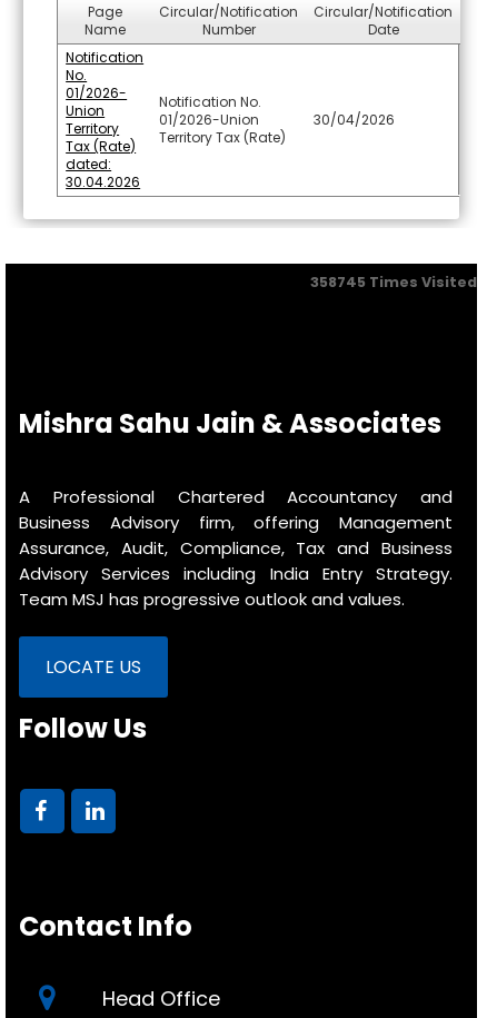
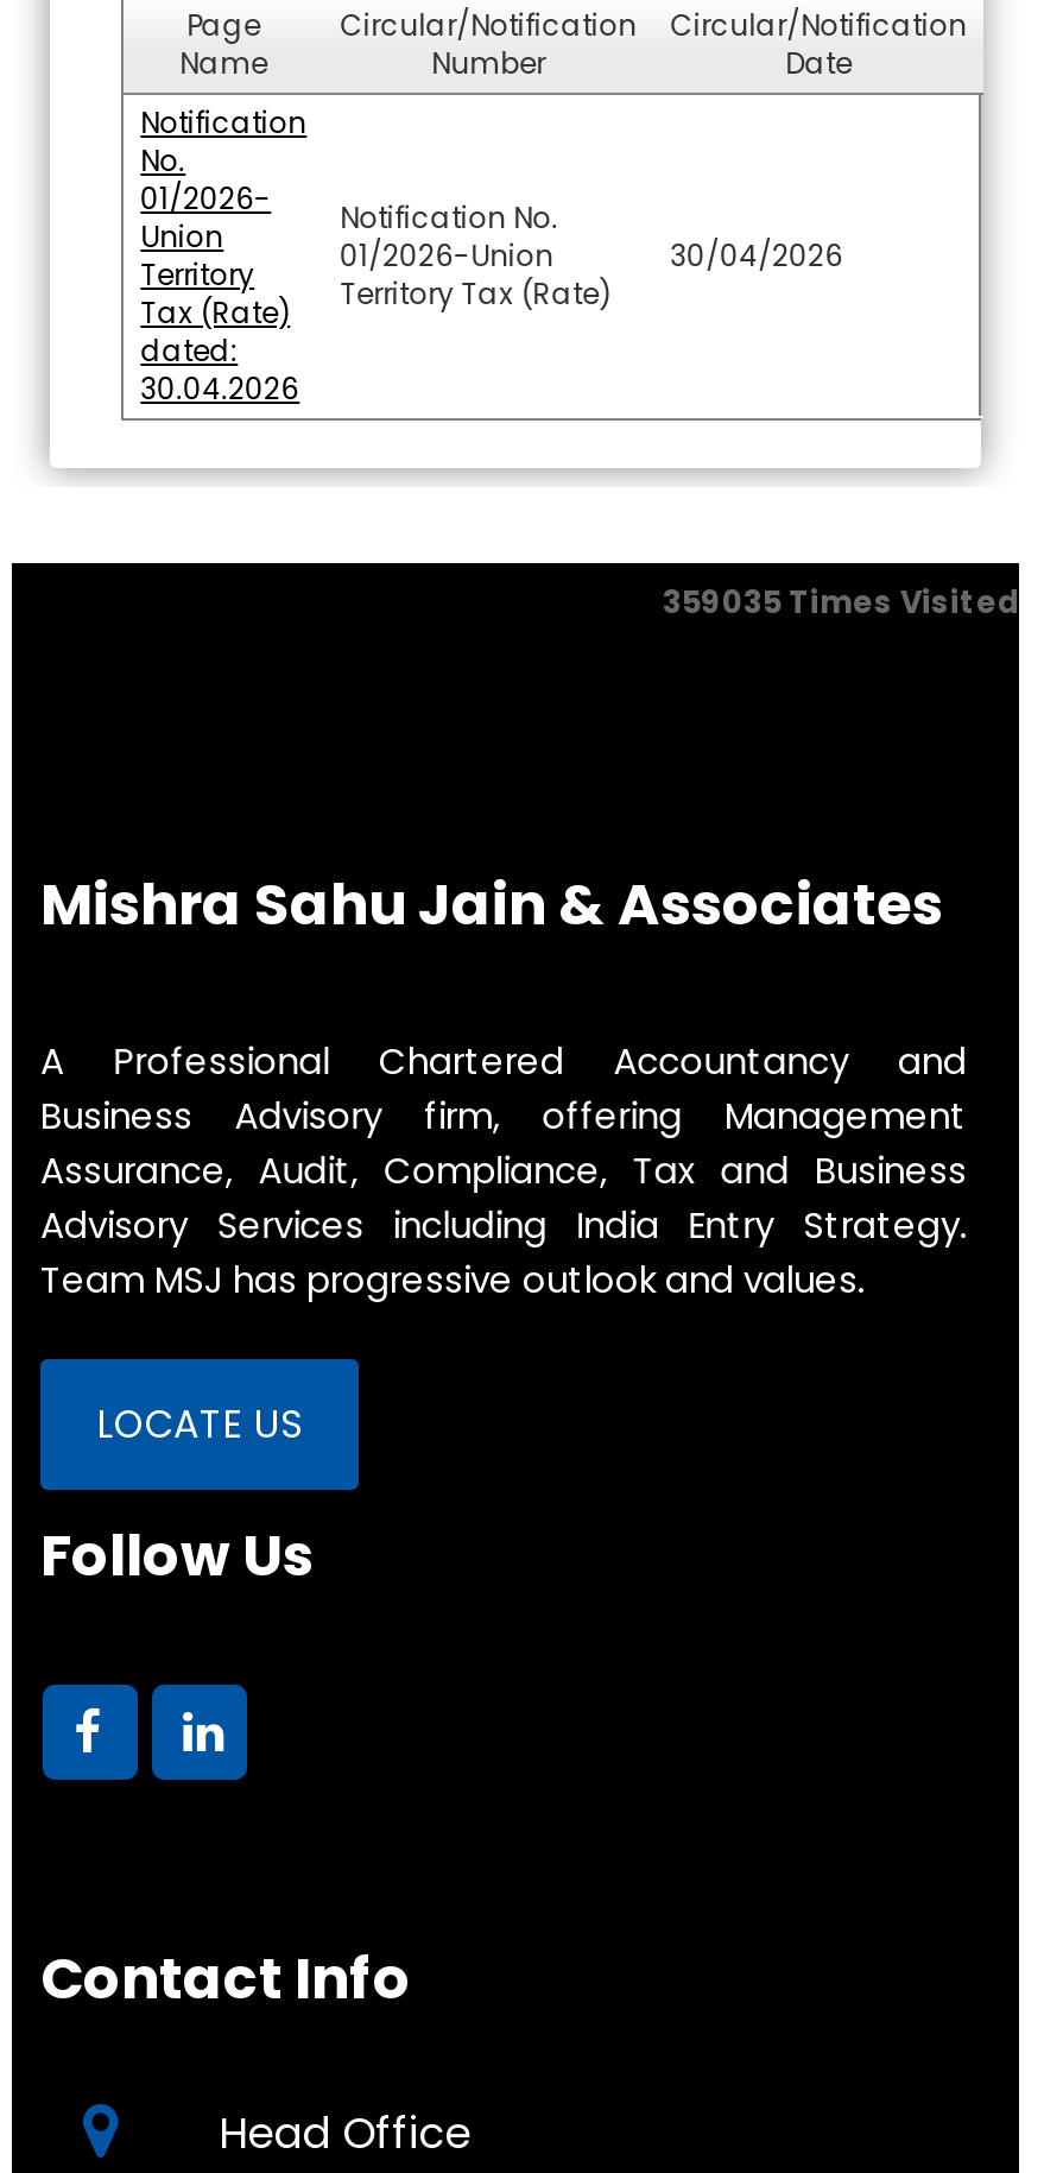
[310,273,477,291] 358745 Times Visited -> [663,582,1019,623] 359035 Times Visited

